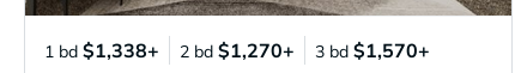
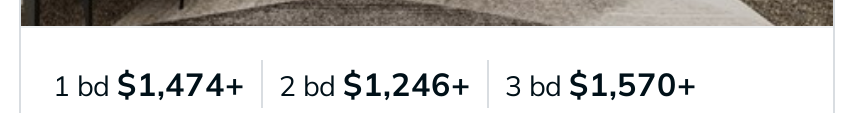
[44,38,159,62] 1 bd $1,338+ -> [53,64,245,104] 1 bd $1,474+
[180,38,295,62] 2 bd $1,270+ -> [279,64,471,104] 2 bd $1,246+

